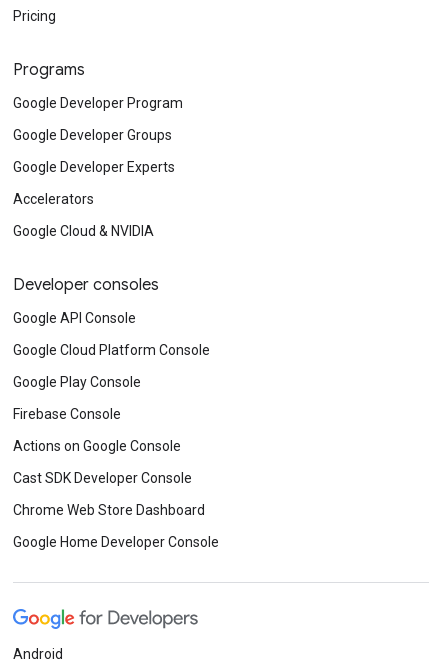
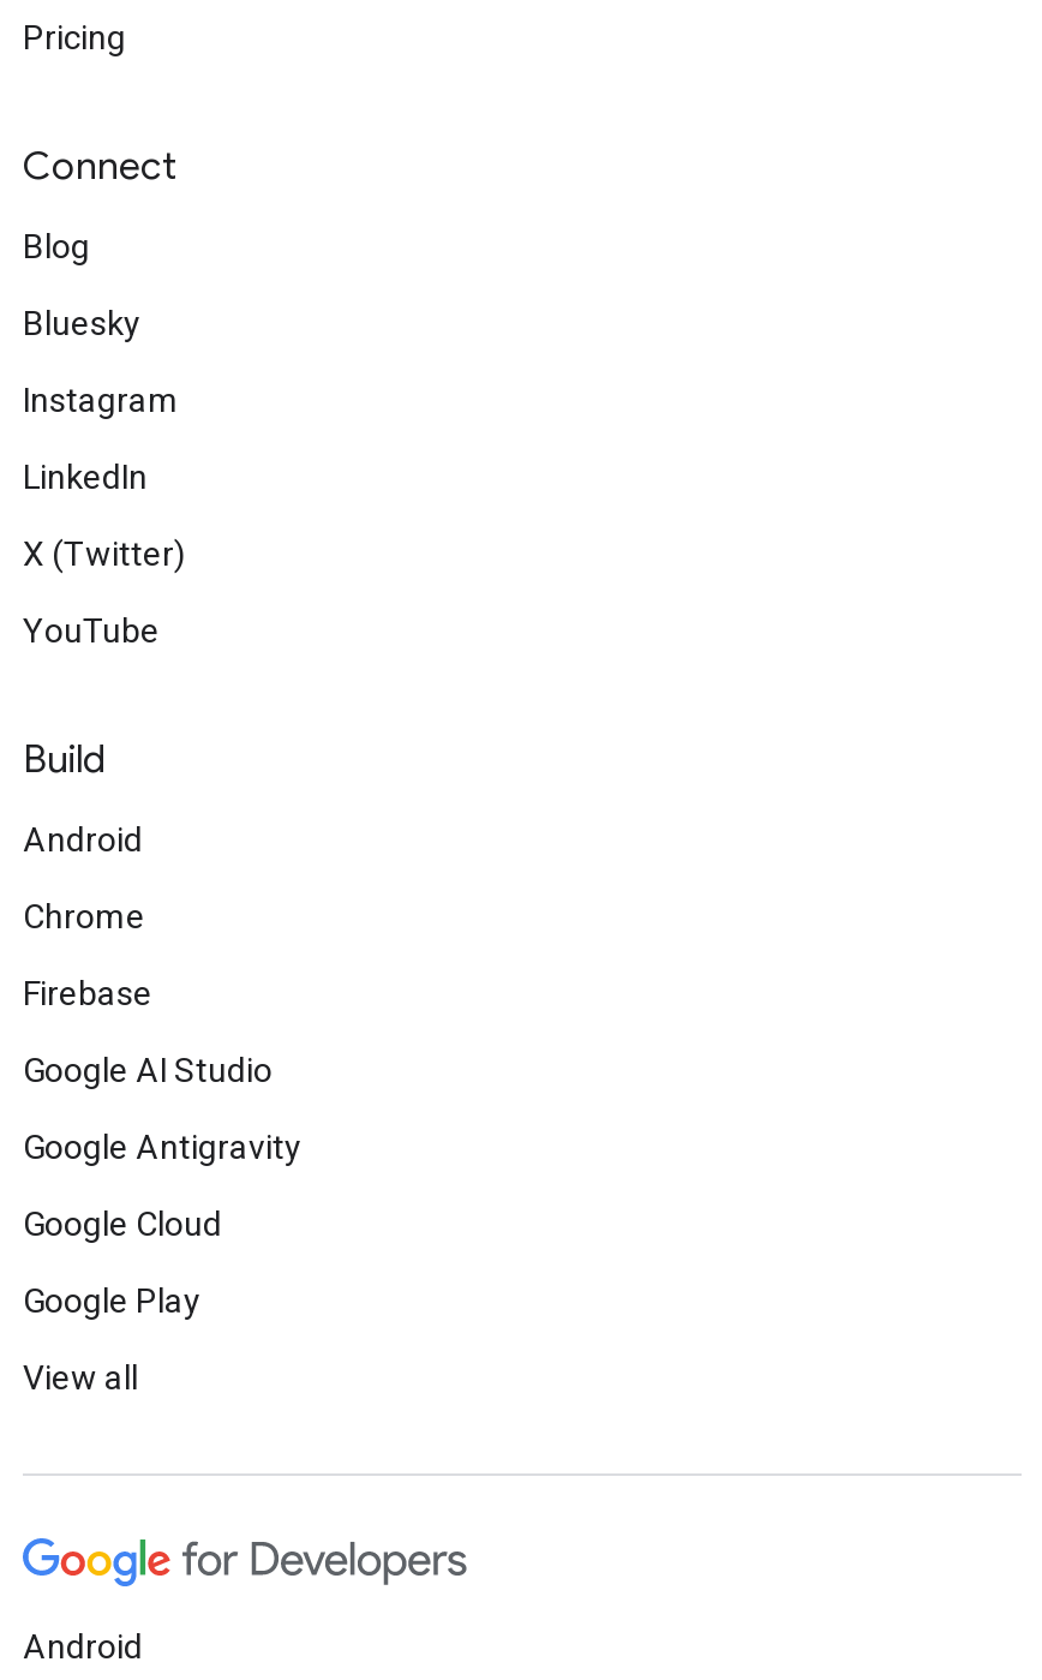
[13,60,219,550] Programs | Google Developer Program | Google Developer Groups | Google Developer Experts | Accelerators | Google Cloud & NVIDIA | Developer consoles | Google API Console | Google Cloud Platform Console | Google Play Console | Firebase Console | Actions on Google Console | Cast SDK Developer Console | Chrome Web Store Dashboard | Google Home Developer Console -> [23,143,301,1397] Connect | Blog | Bluesky | Instagram | LinkedIn | X (Twitter) | YouTube | Build | Android | Chrome | Firebase | Google AI Studio | Google Antigravity | Google Cloud | Google Play | View all

